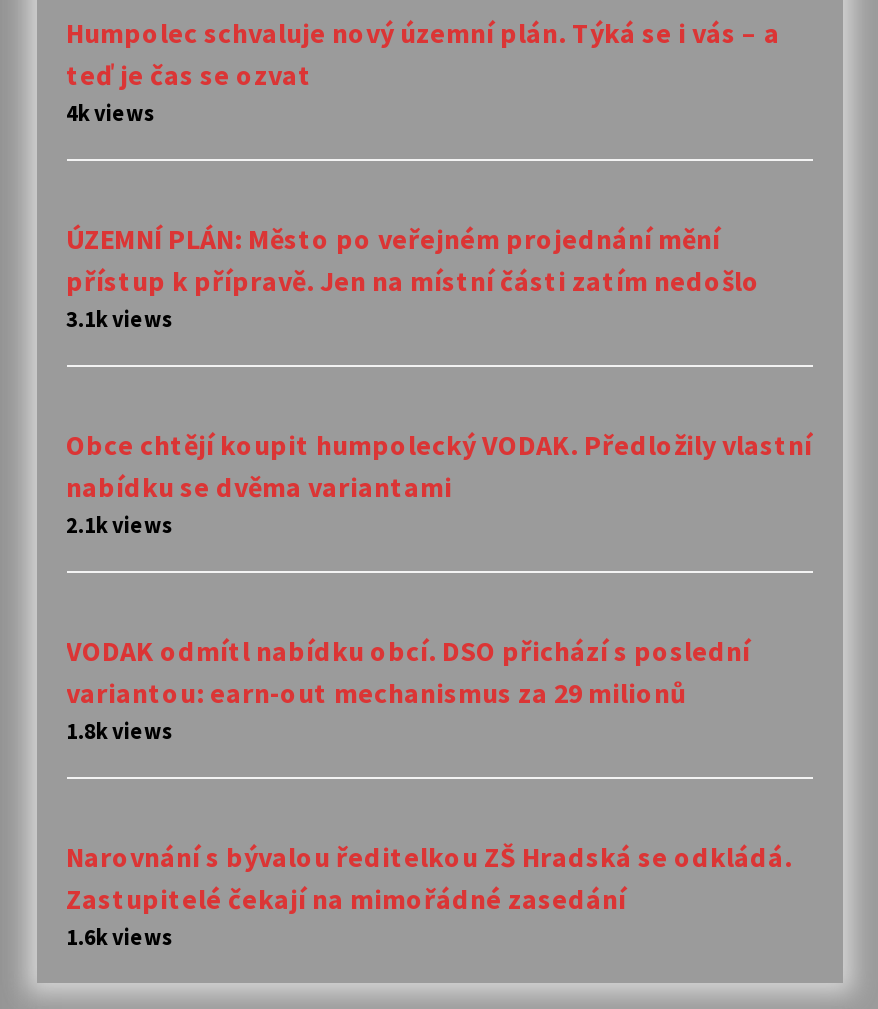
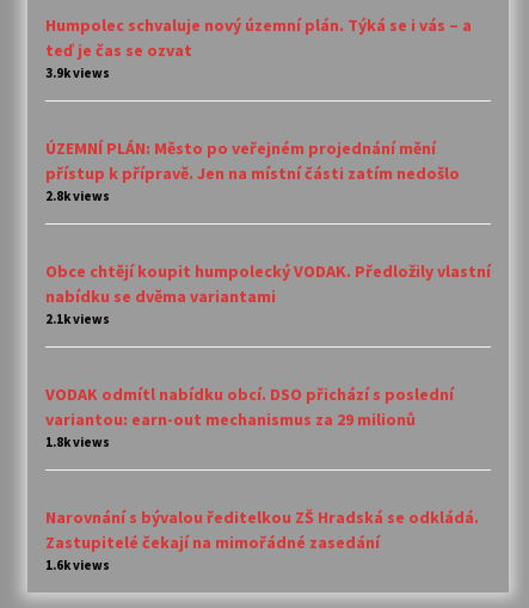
[66,98,156,126] 4k views -> [45,64,109,81] 3.9k views
[66,304,174,332] 3.1k views -> [45,187,109,204] 2.8k views

